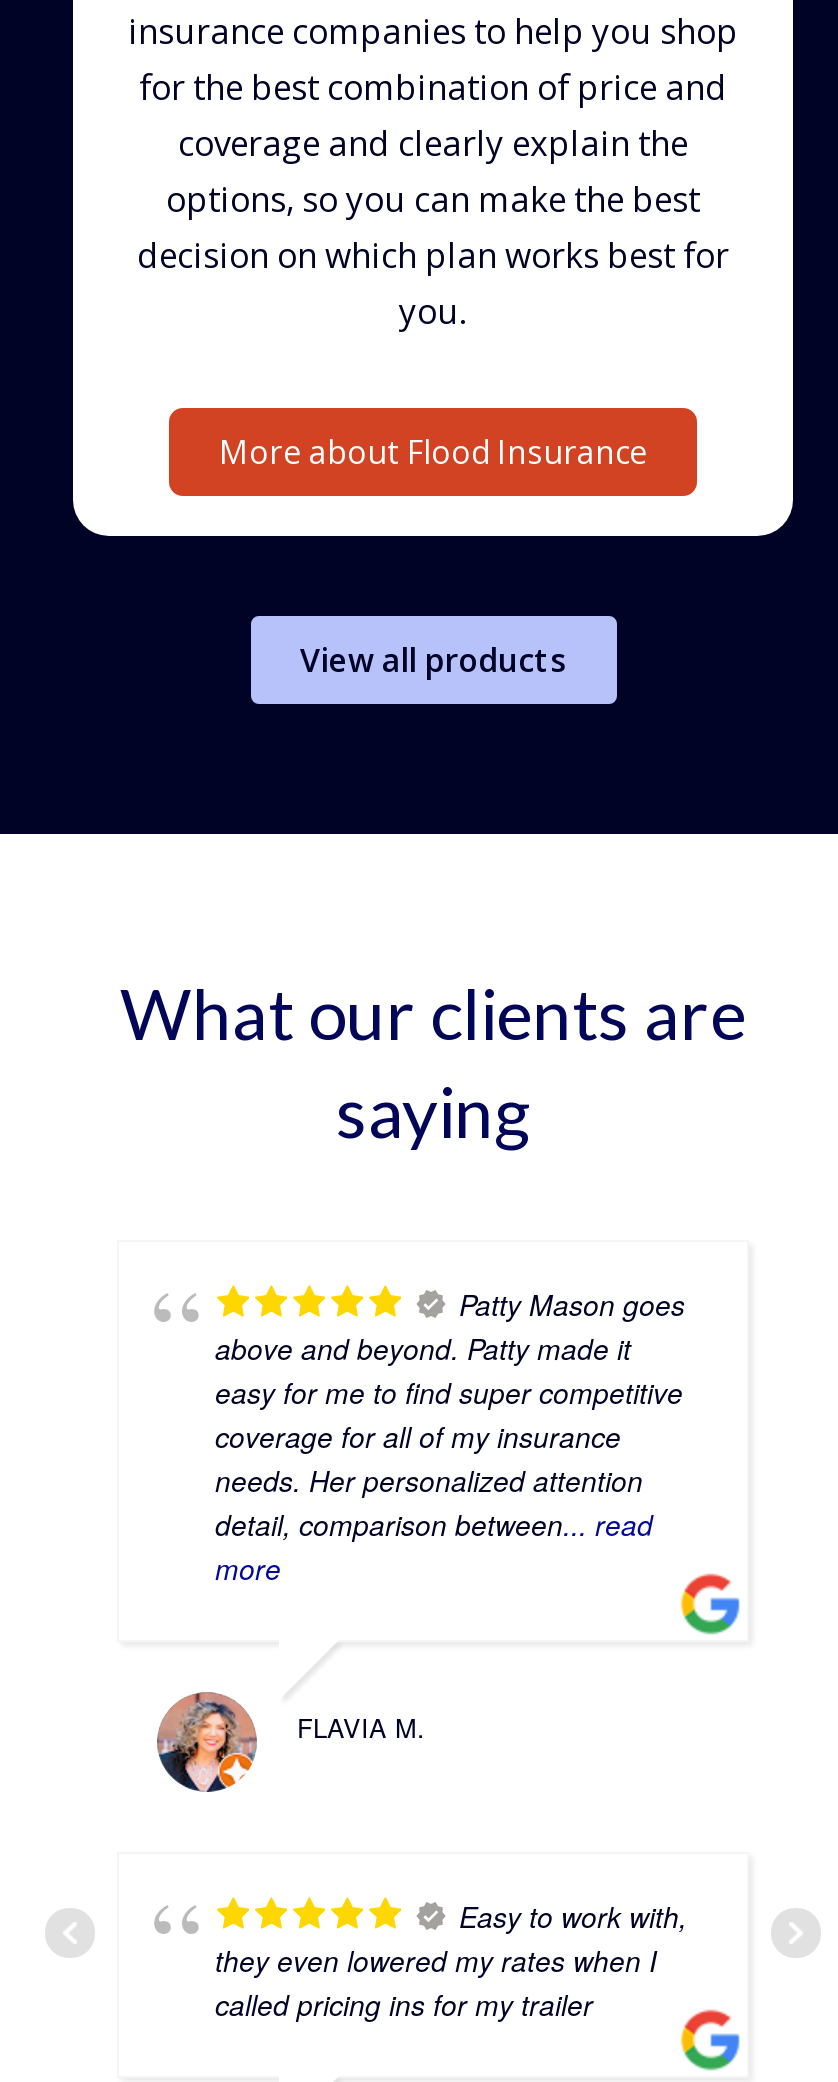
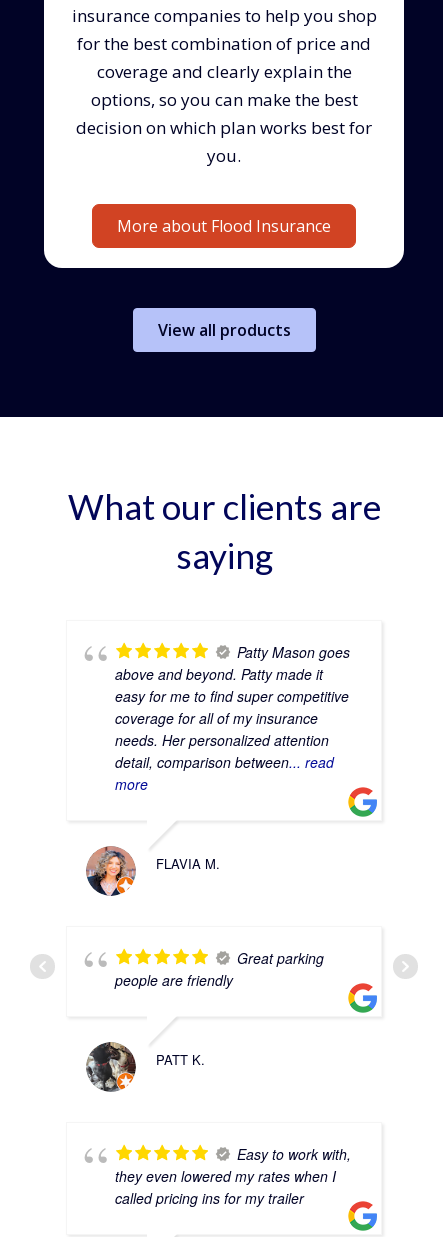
none -> [87,1042,205,1092] [image] | PATT K.
none -> [115,948,324,990] Great parking | people are friendly

